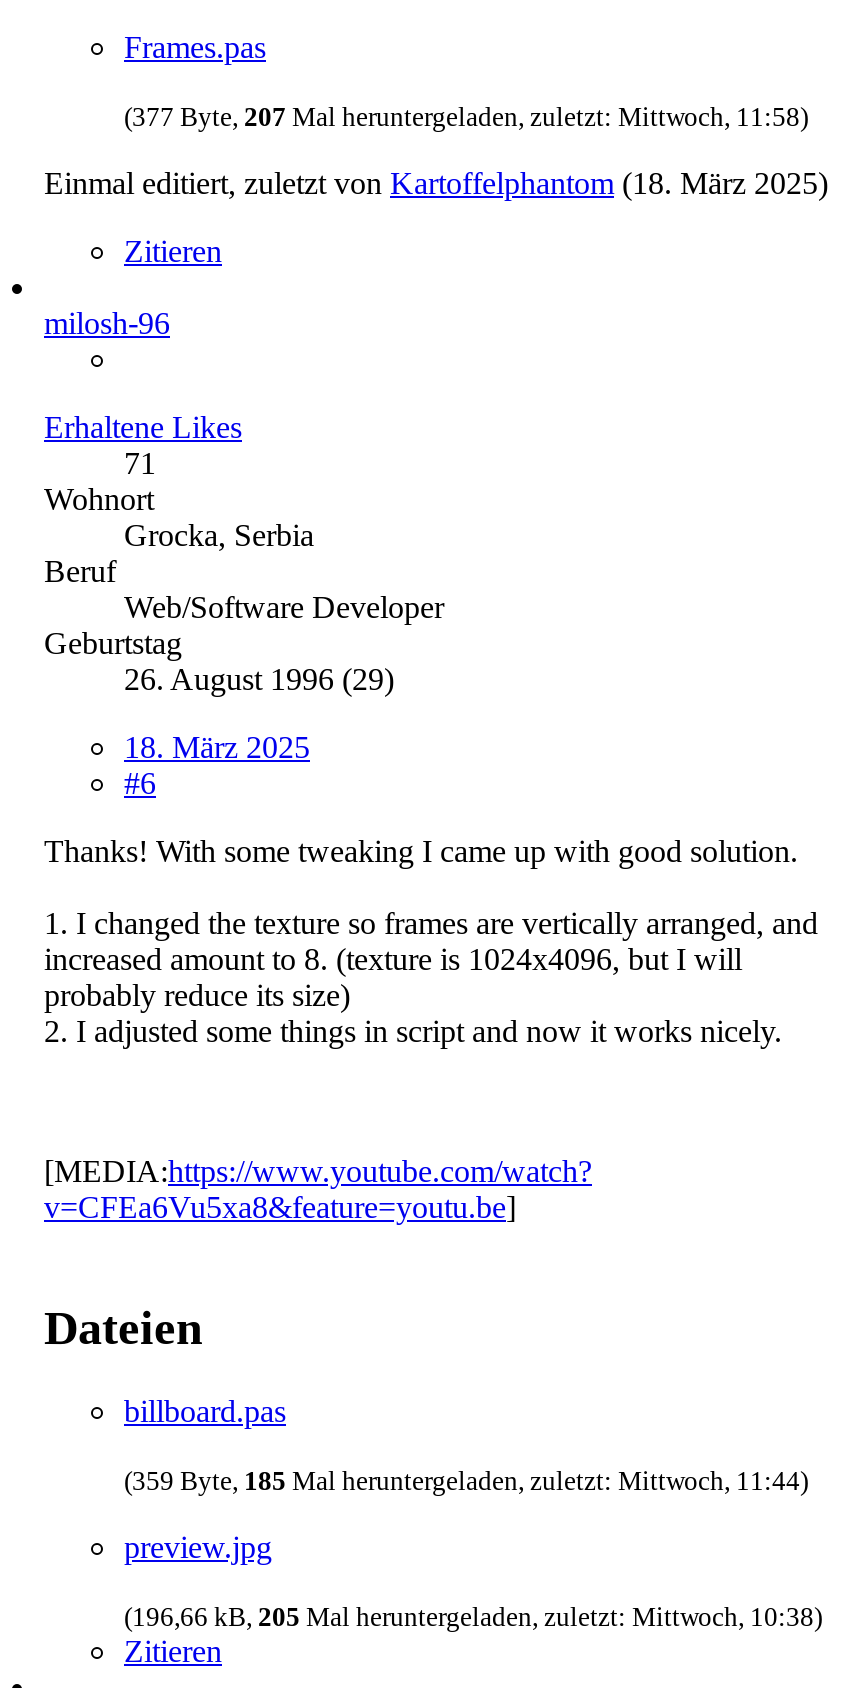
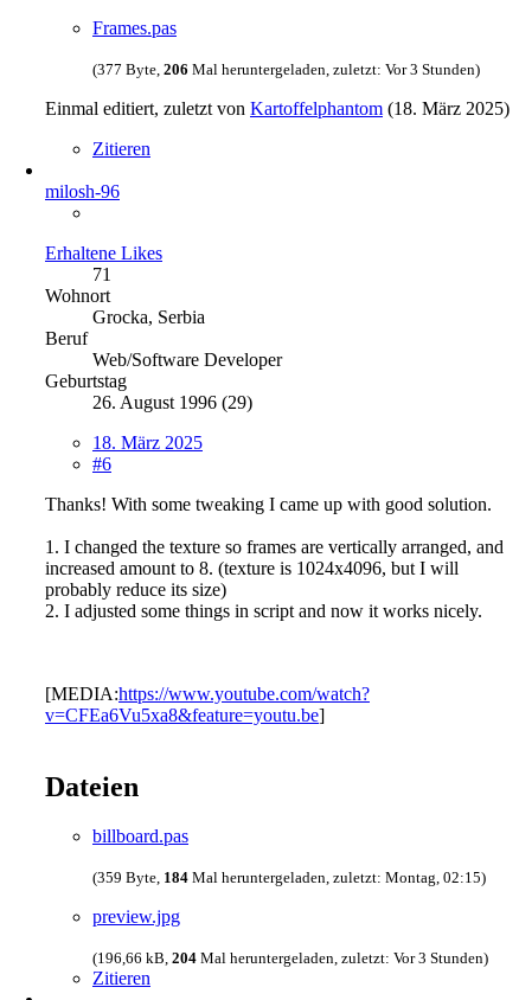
[124,101,808,131] (377 Byte, 207 Mal heruntergeladen, zuletzt: Mittwoch, 11:58) -> [92,60,480,78] (377 Byte, 206 Mal heruntergeladen, zuletzt: Vor 3 Stunden)
[124,1467,808,1497] (359 Byte, 185 Mal heruntergeladen, zuletzt: Mittwoch, 11:44) -> [92,869,486,887] (359 Byte, 184 Mal heruntergeladen, zuletzt: Montag, 02:15)
[124,1603,822,1633] (196,66 kB, 205 Mal heruntergeladen, zuletzt: Mittwoch, 10:38) -> [92,950,488,967] (196,66 kB, 204 Mal heruntergeladen, zuletzt: Vor 3 Stunden)

